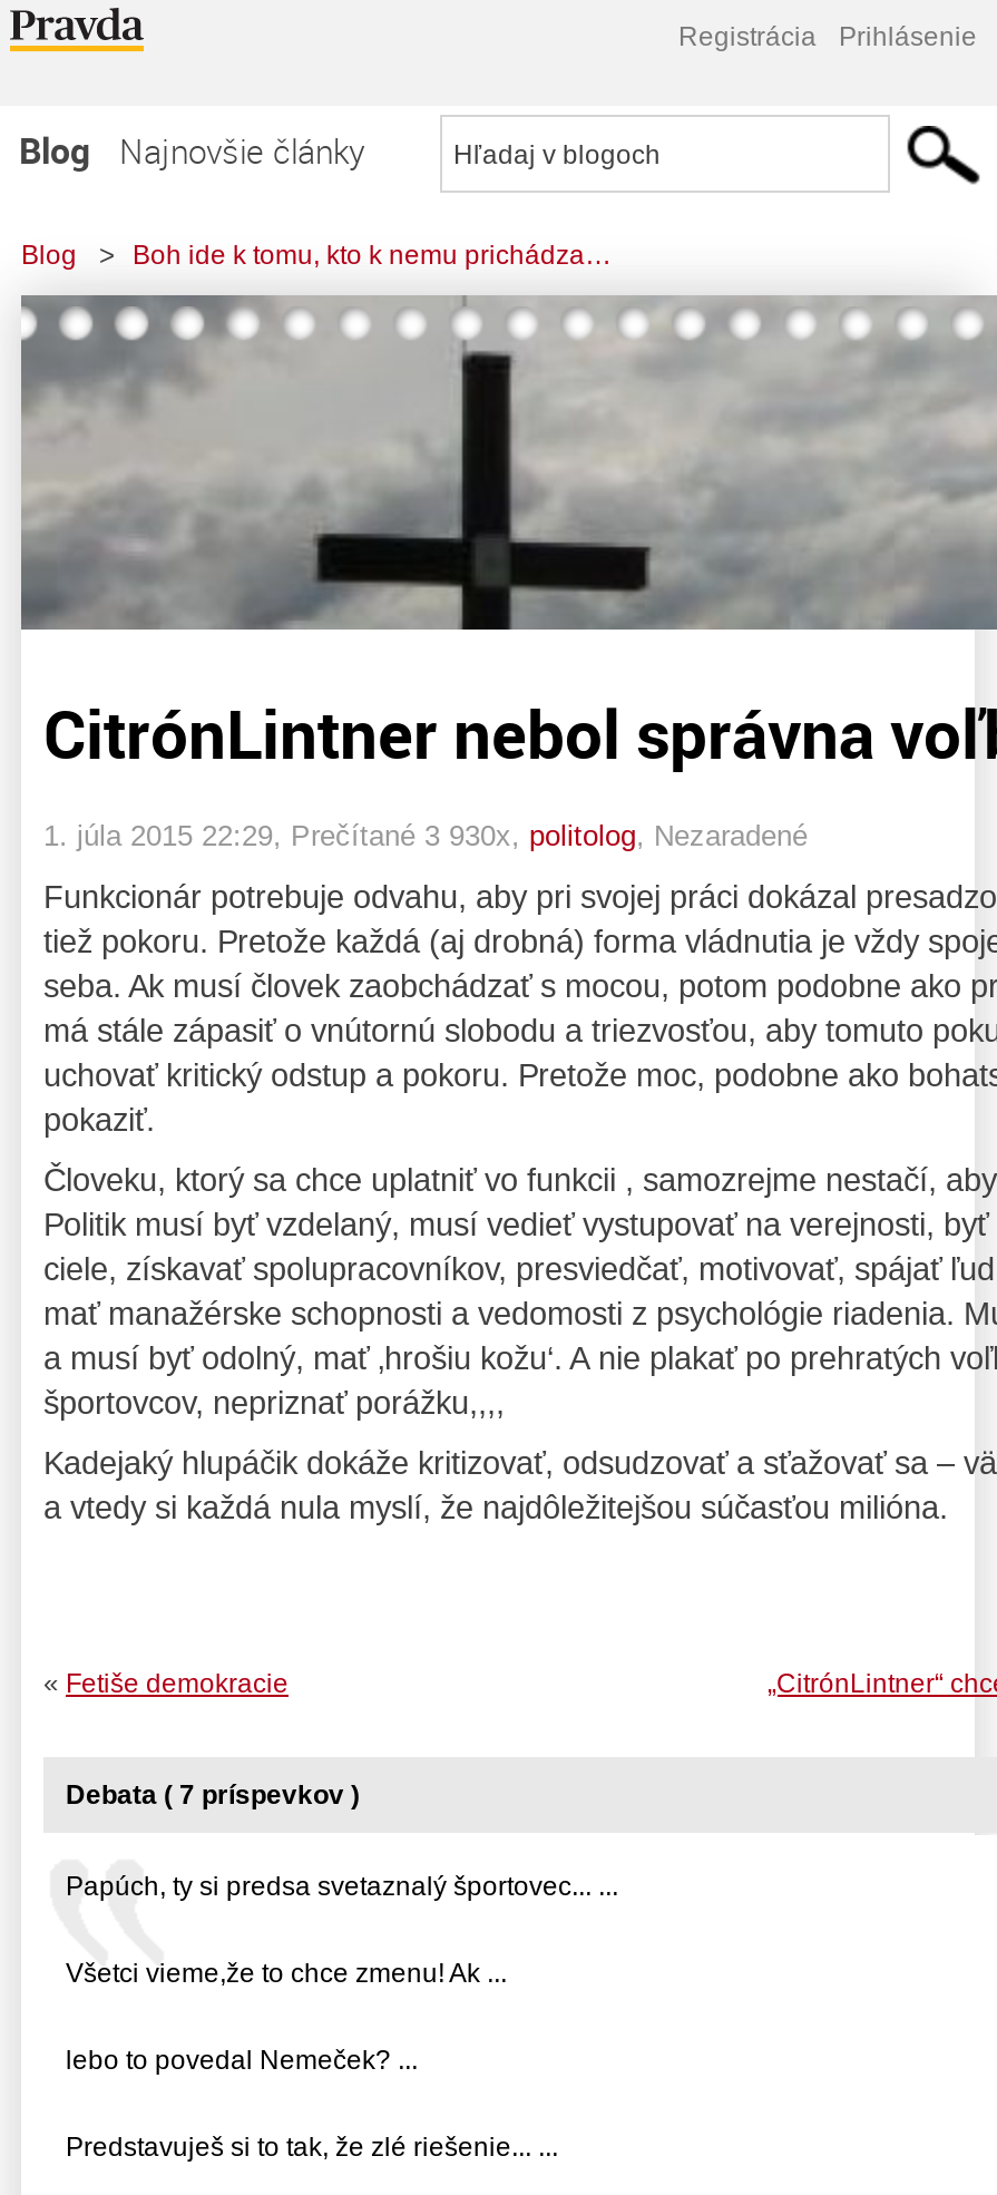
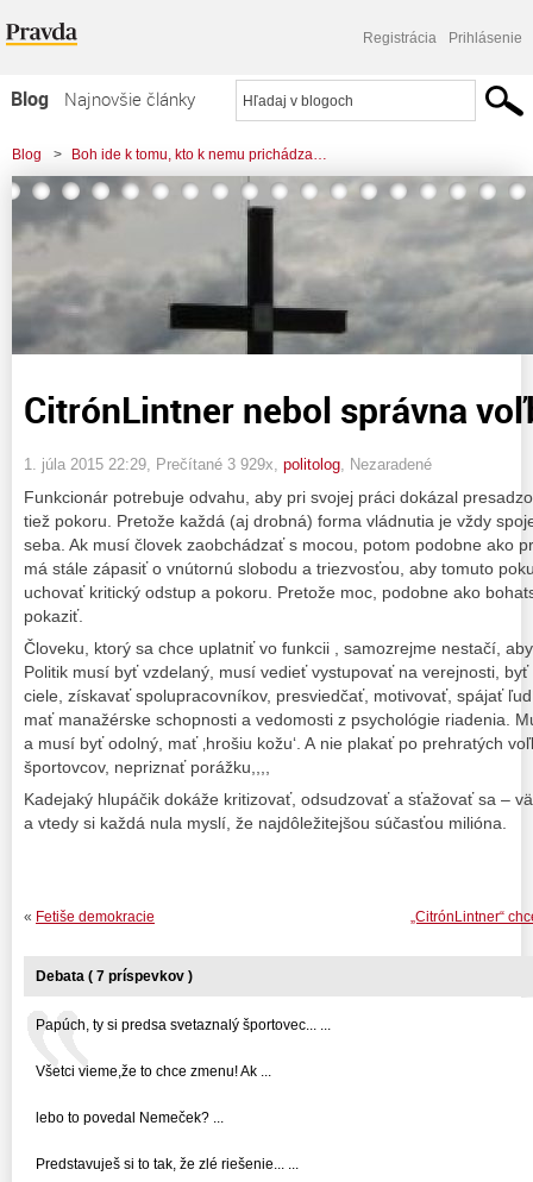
[43,818,808,851] 1. júla 2015 22:29, Prečítané 3 930x, politolog, Nezaradené -> [24,455,432,473] 1. júla 2015 22:29, Prečítané 3 929x, politolog, Nezaradené

